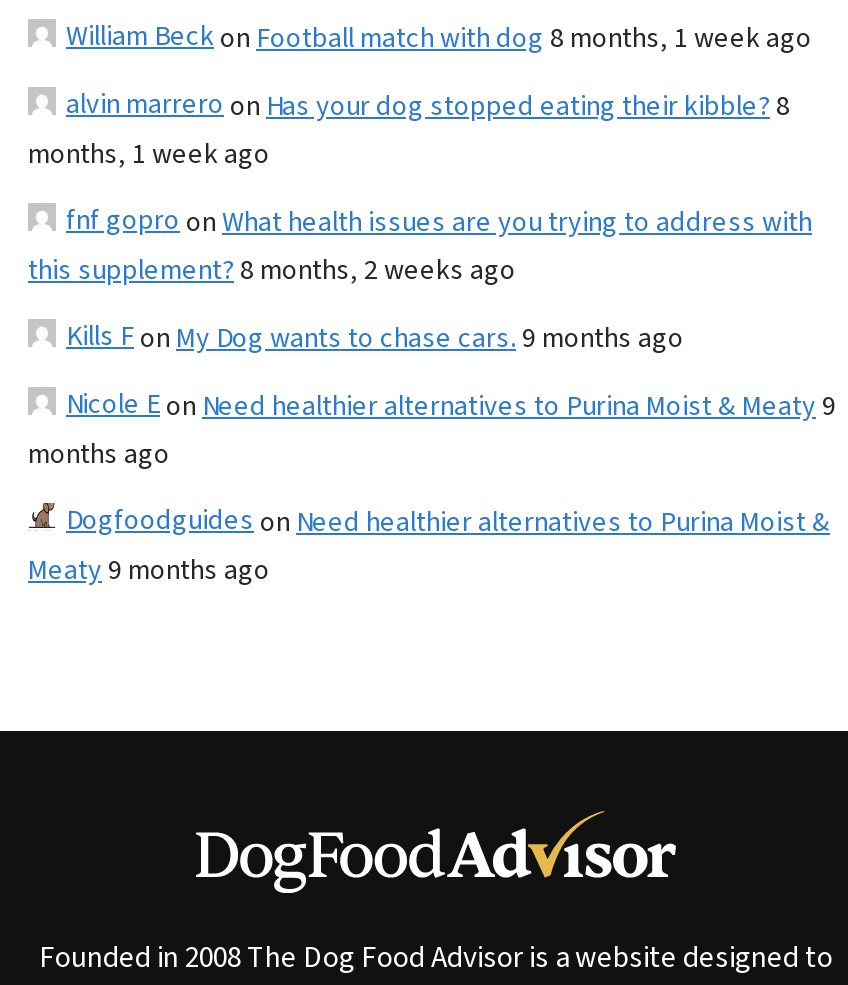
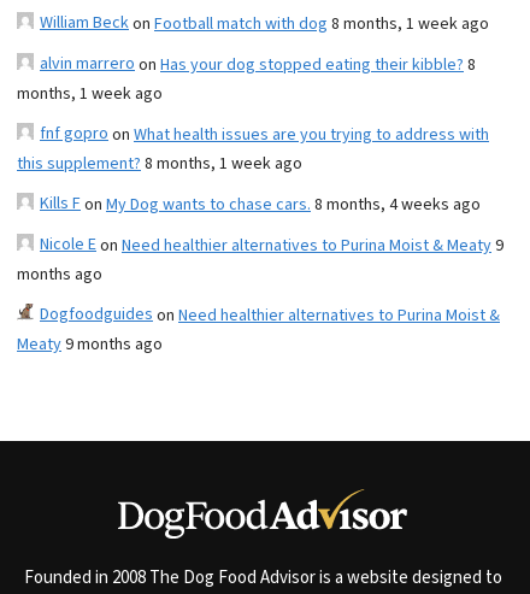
[28,250,516,290] this supplement? 8 months, 2 weeks ago -> [17,151,302,176] this supplement? 8 months, 1 week ago
[66,316,684,358] Kills Fon My Dog wants to chase cars. 9 months ago -> [40,191,481,217] Kills Fon My Dog wants to chase cars. 8 months, 4 weeks ago

